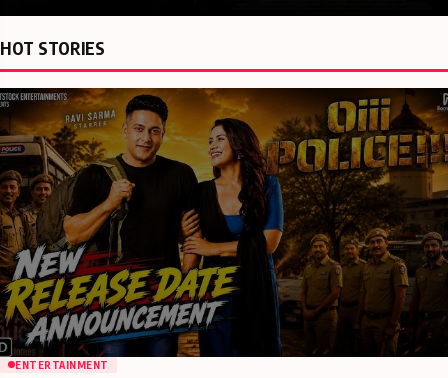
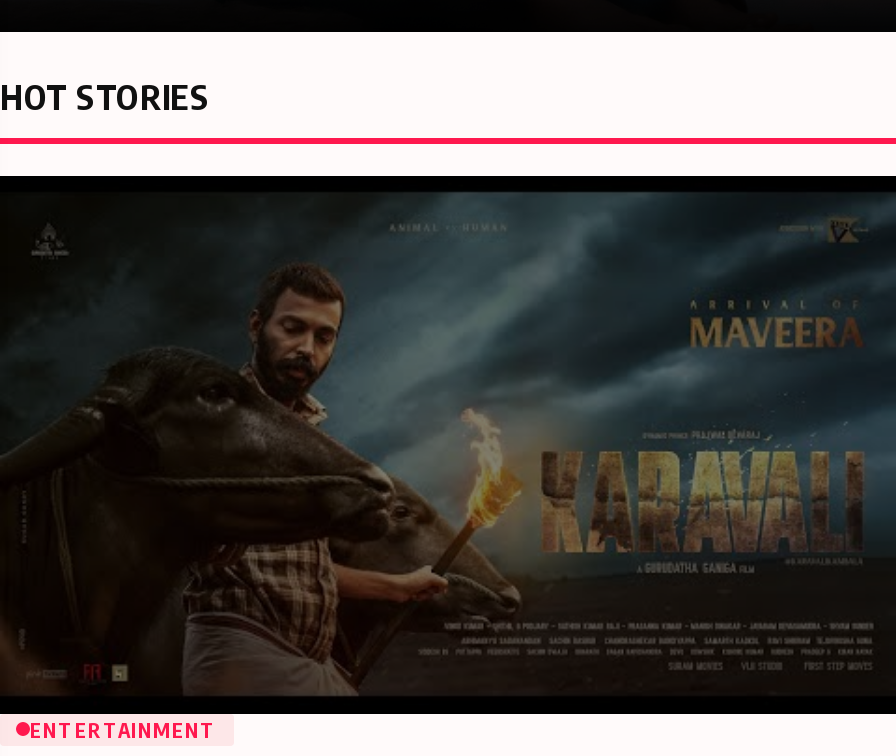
[3,87,445,357] [image] -> [6,174,890,714] [image]

